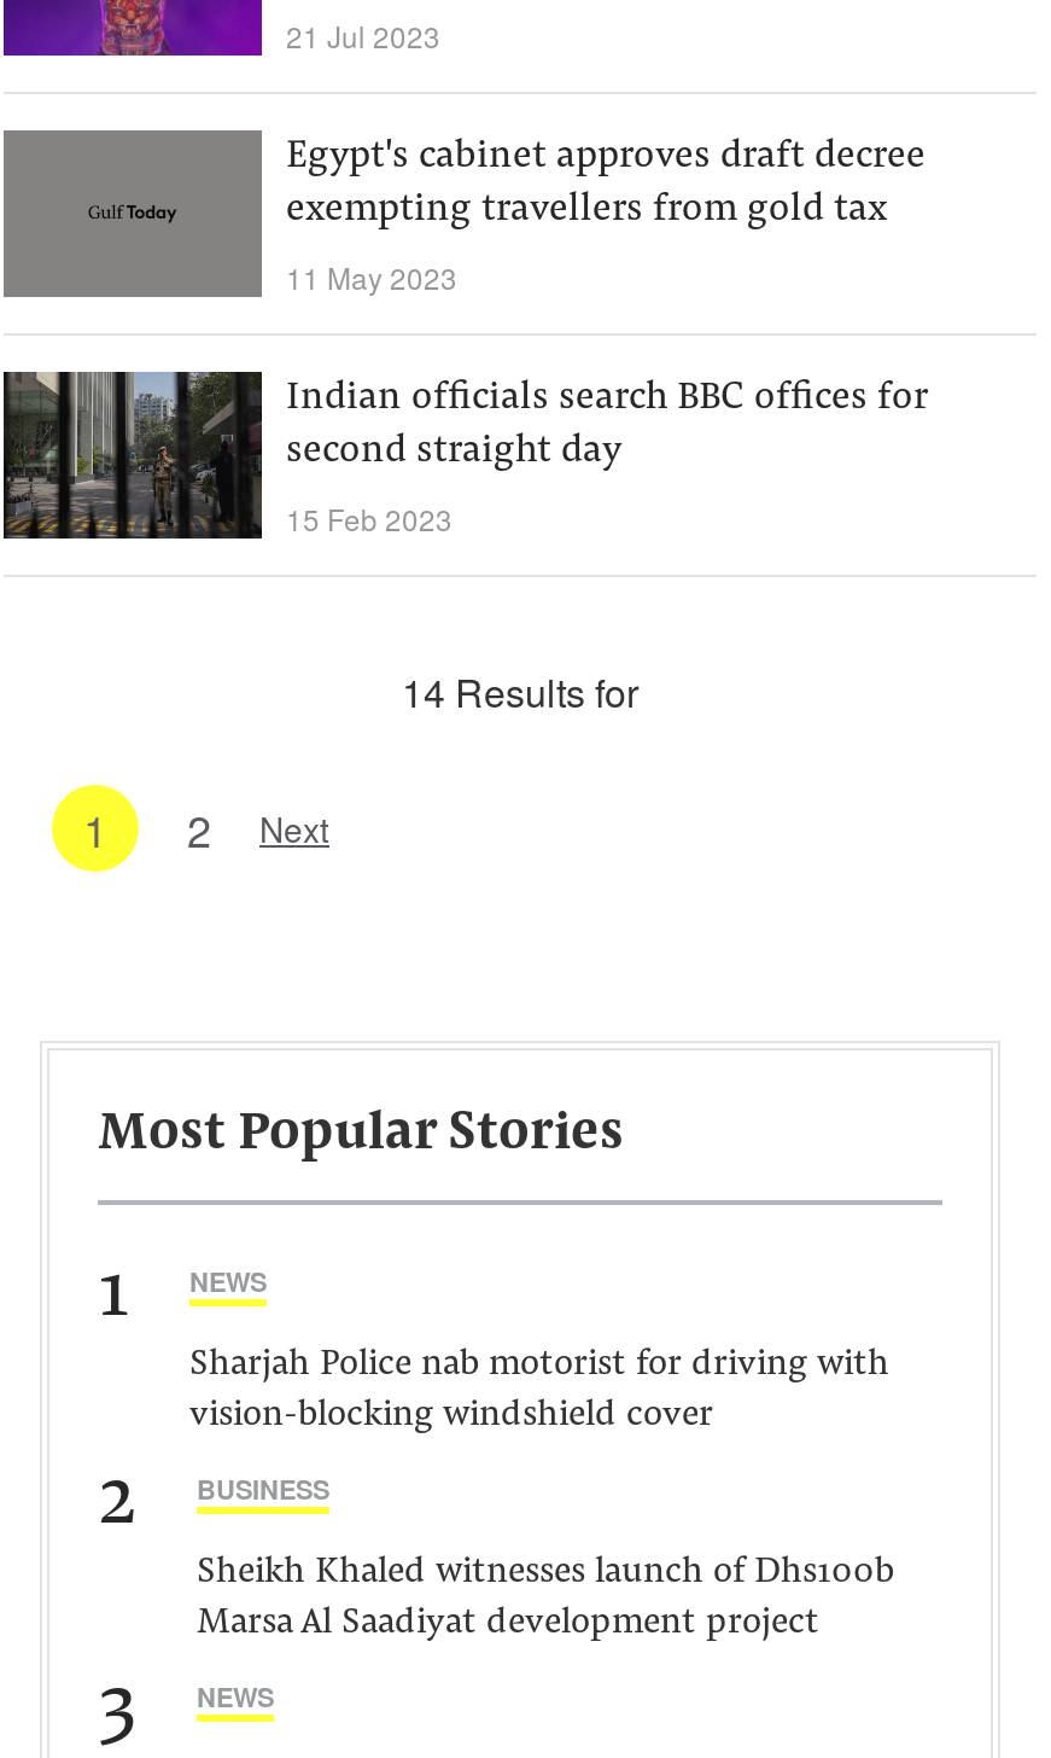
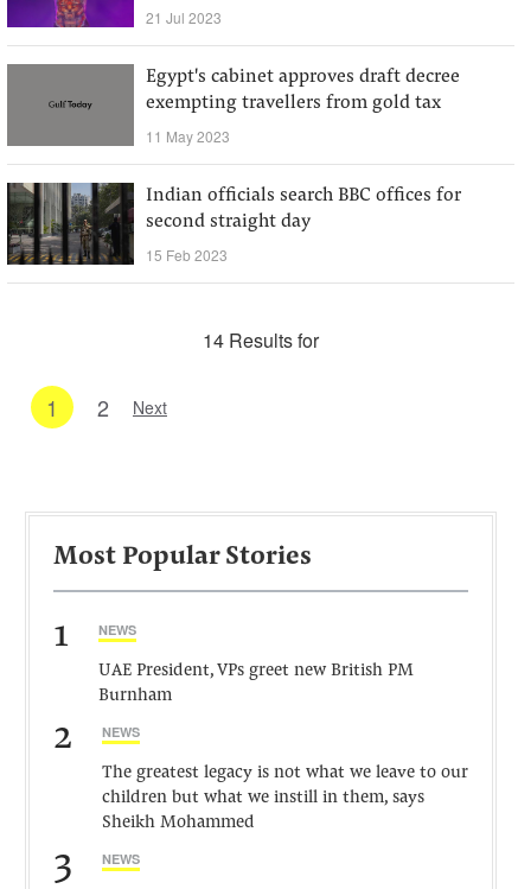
[189,1347,889,1434] Sharjah Police nab motorist for driving with | vision-blocking windshield cover -> [98,662,414,705] UAE President, VPs greet new British PM | Burnham
[197,1471,329,1507] BUSINESS -> [102,723,140,741] NEWS
[197,1555,894,1642] Sheikh Khaled witnesses launch of Dhs100b | Marsa Al Saadiyat development project -> [102,764,468,832] The greatest legacy is not what we leave to our | children but what we instill in them, says | Sheikh Mohammed

